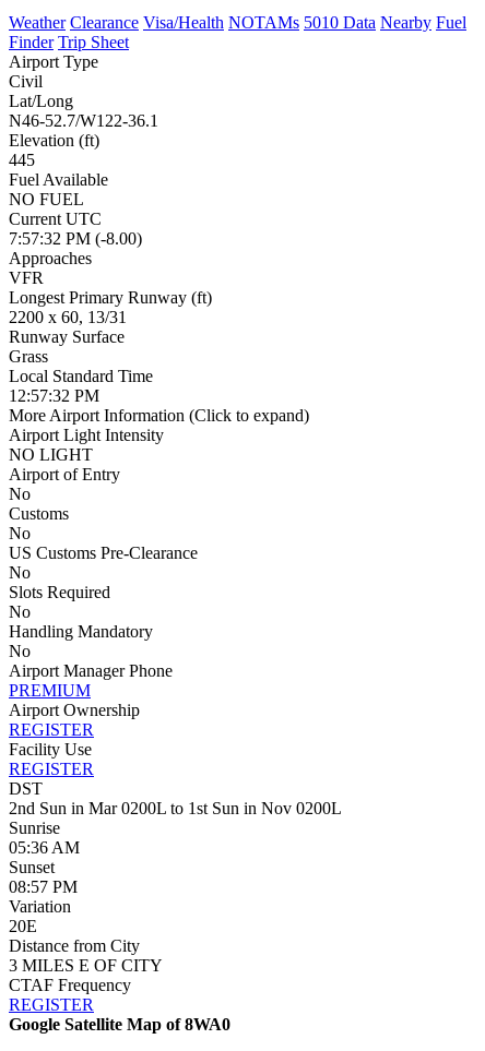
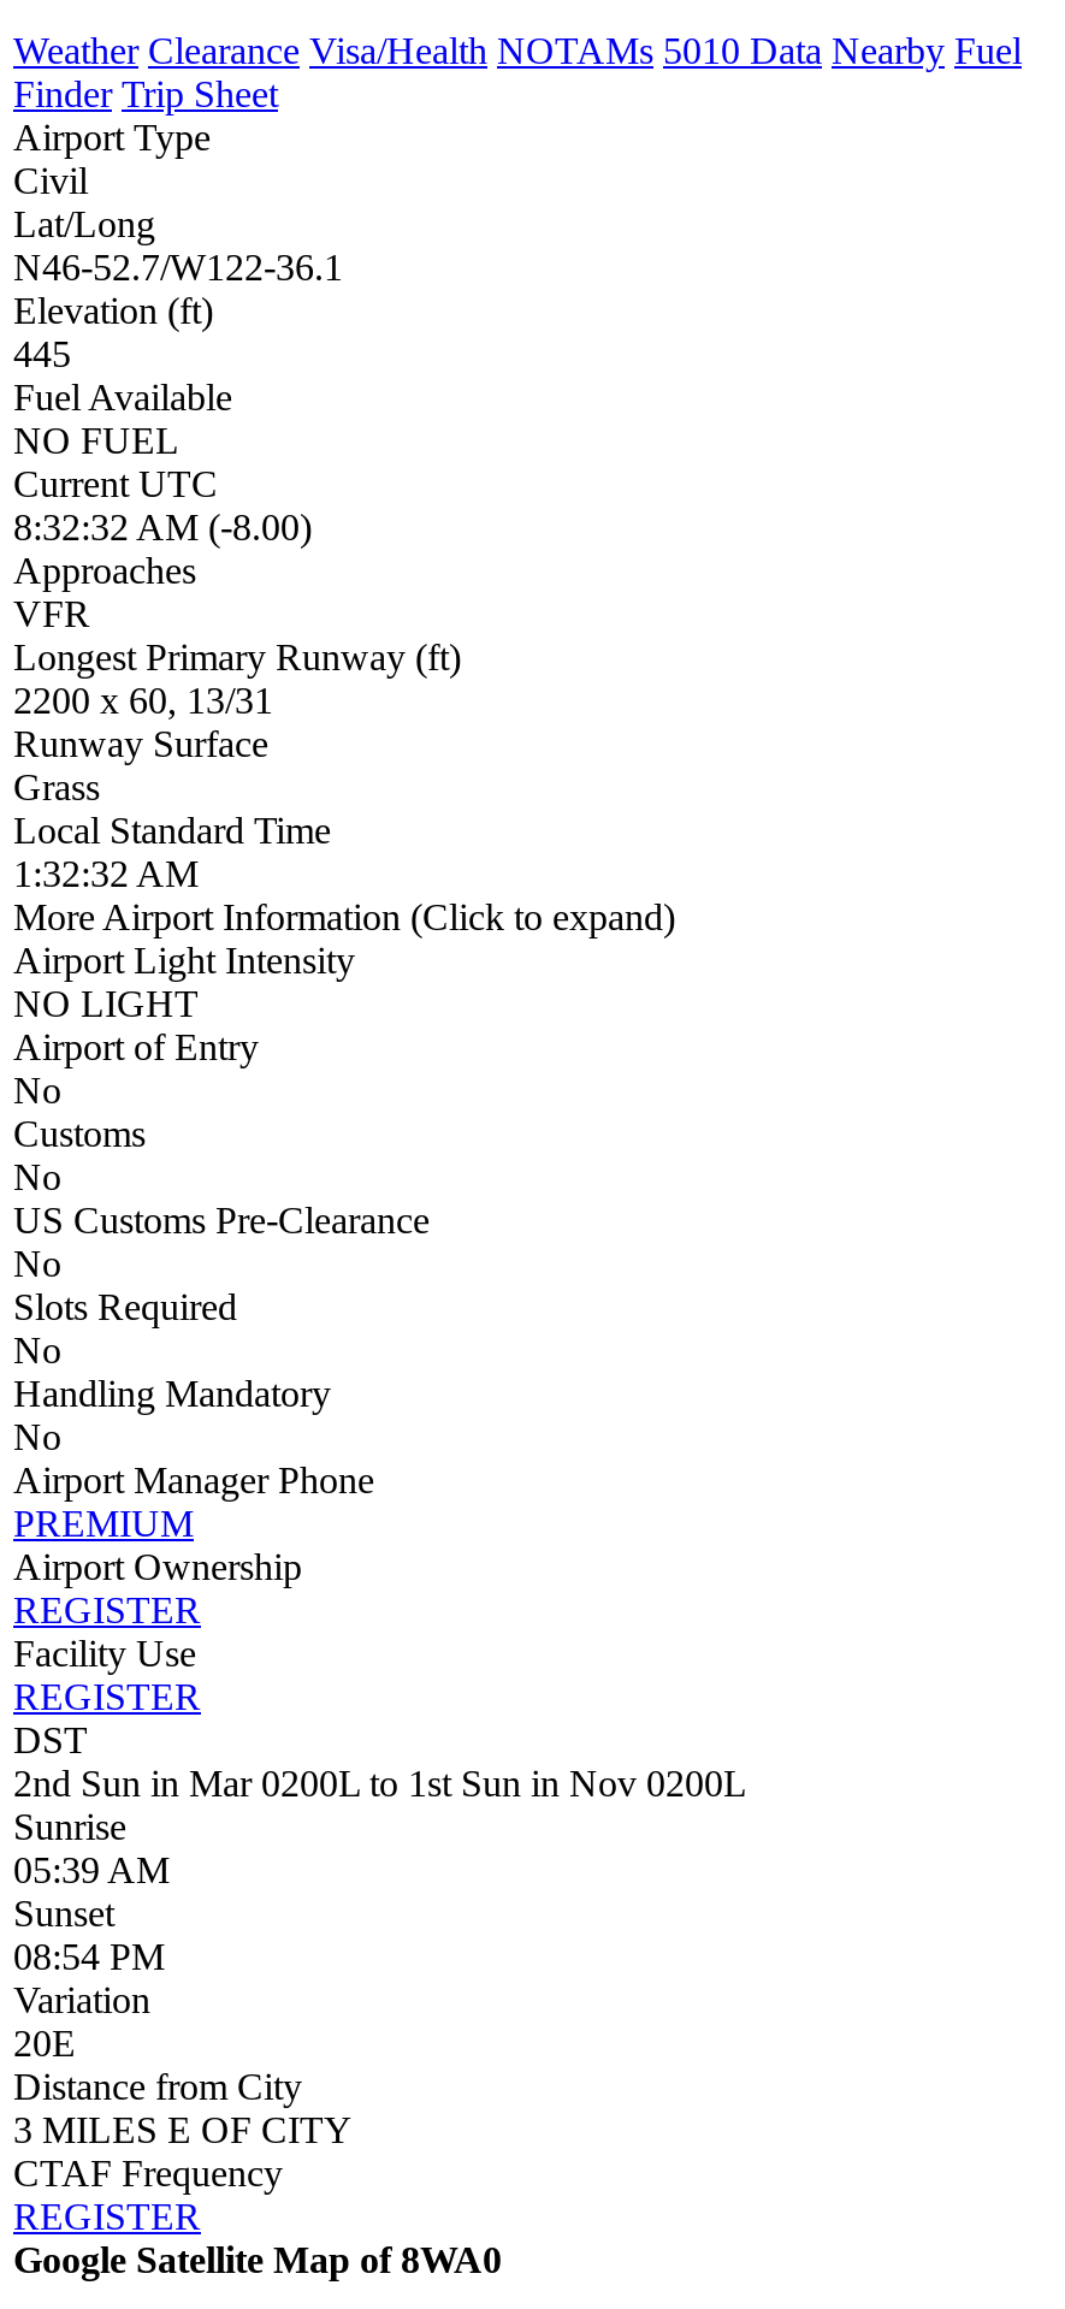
[9,230,146,248] 7:57:32 PM (-8.00) -> [13,507,321,548] 8:32:32 AM (-8.00)
[9,387,104,405] 12:57:32 PM -> [13,854,208,895] 1:32:32 AM
[9,839,80,857] 05:36 AM -> [13,1850,170,1891] 05:39 AM
[9,878,78,896] 08:57 PM -> [13,1937,165,1978] 08:54 PM

